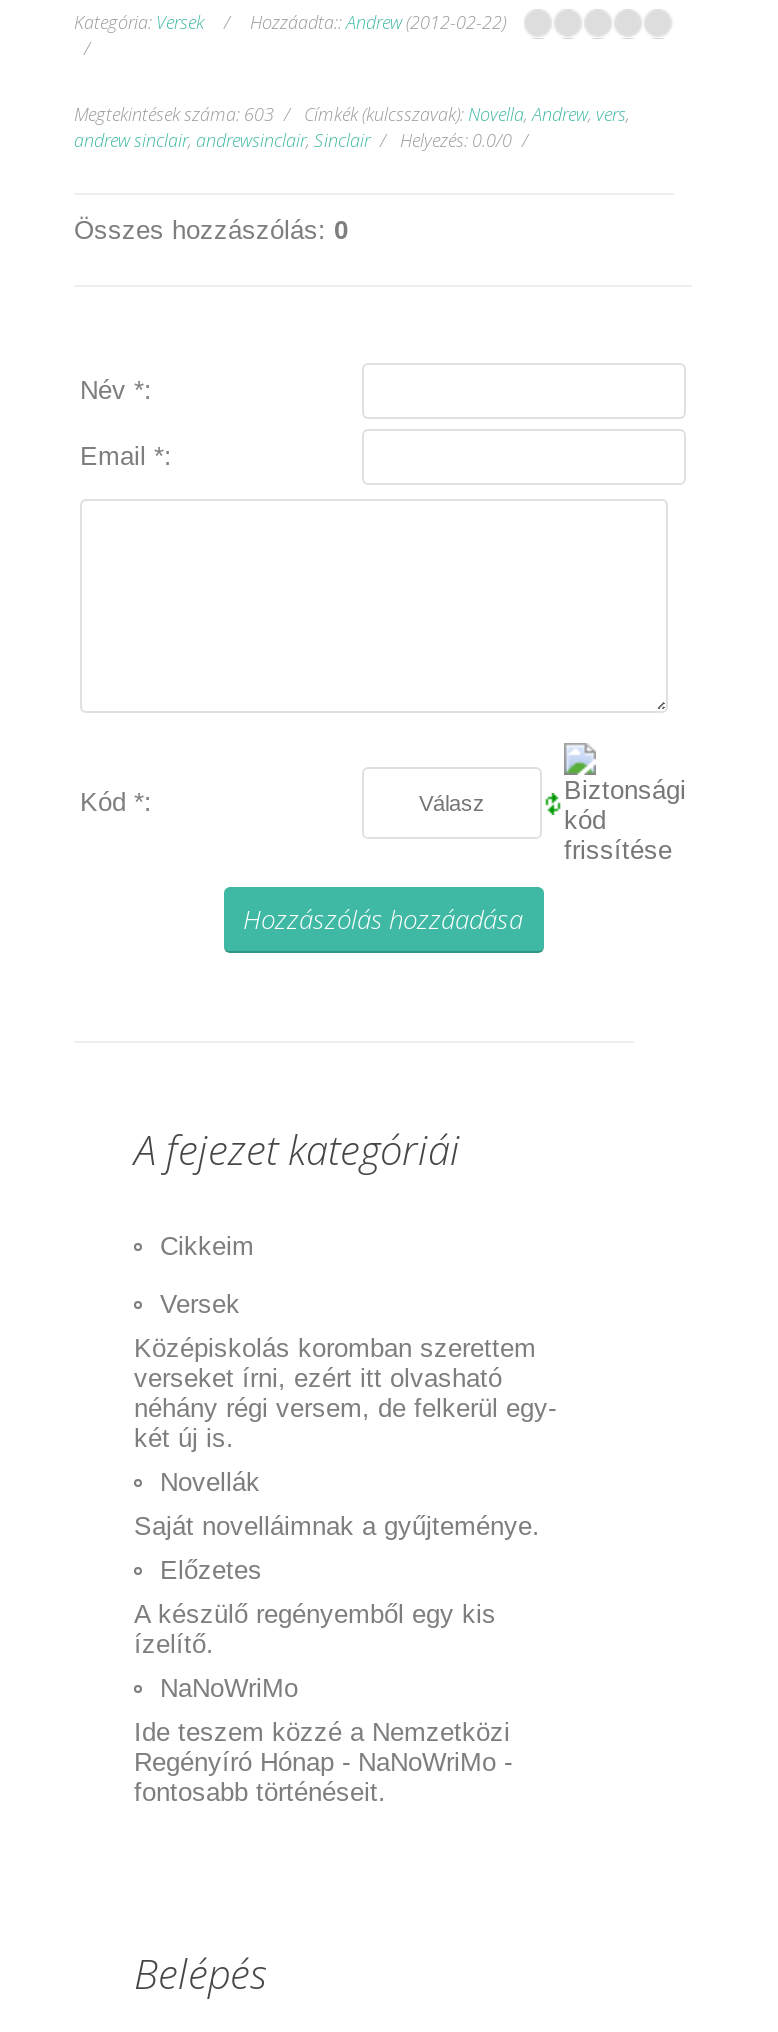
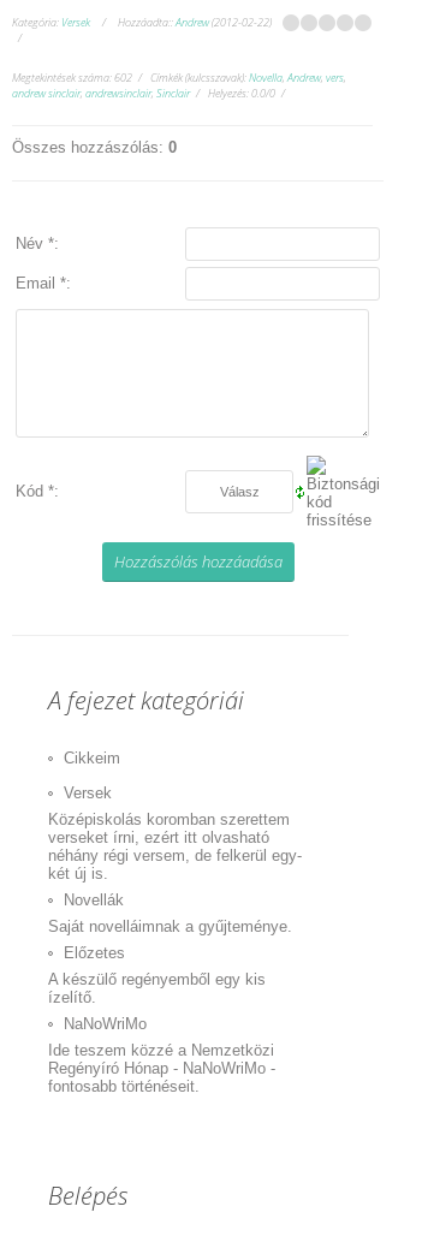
[74,101,274,127] Megtekintések száma 603 -> [12,70,132,85] Megtekintések száma 602

